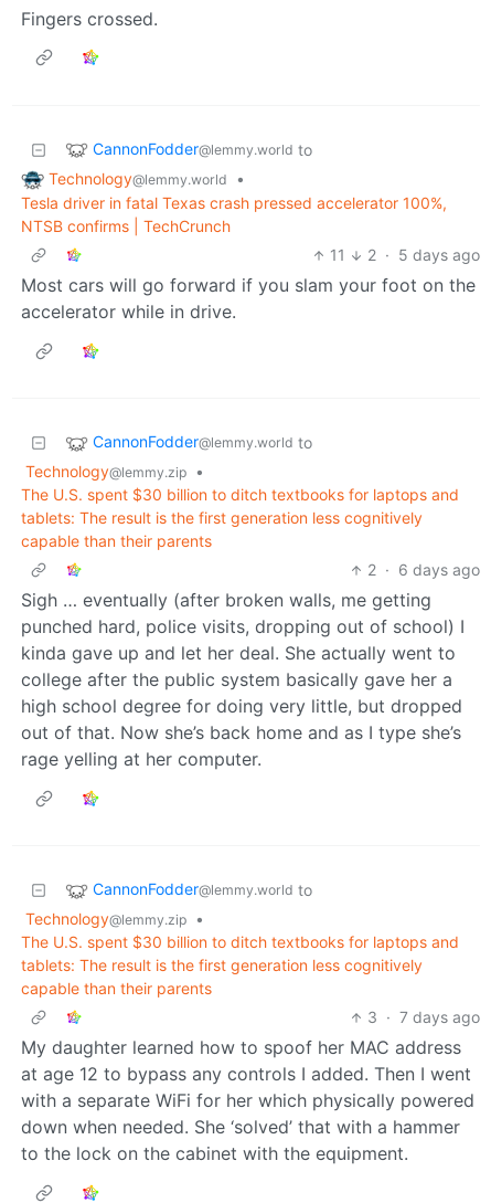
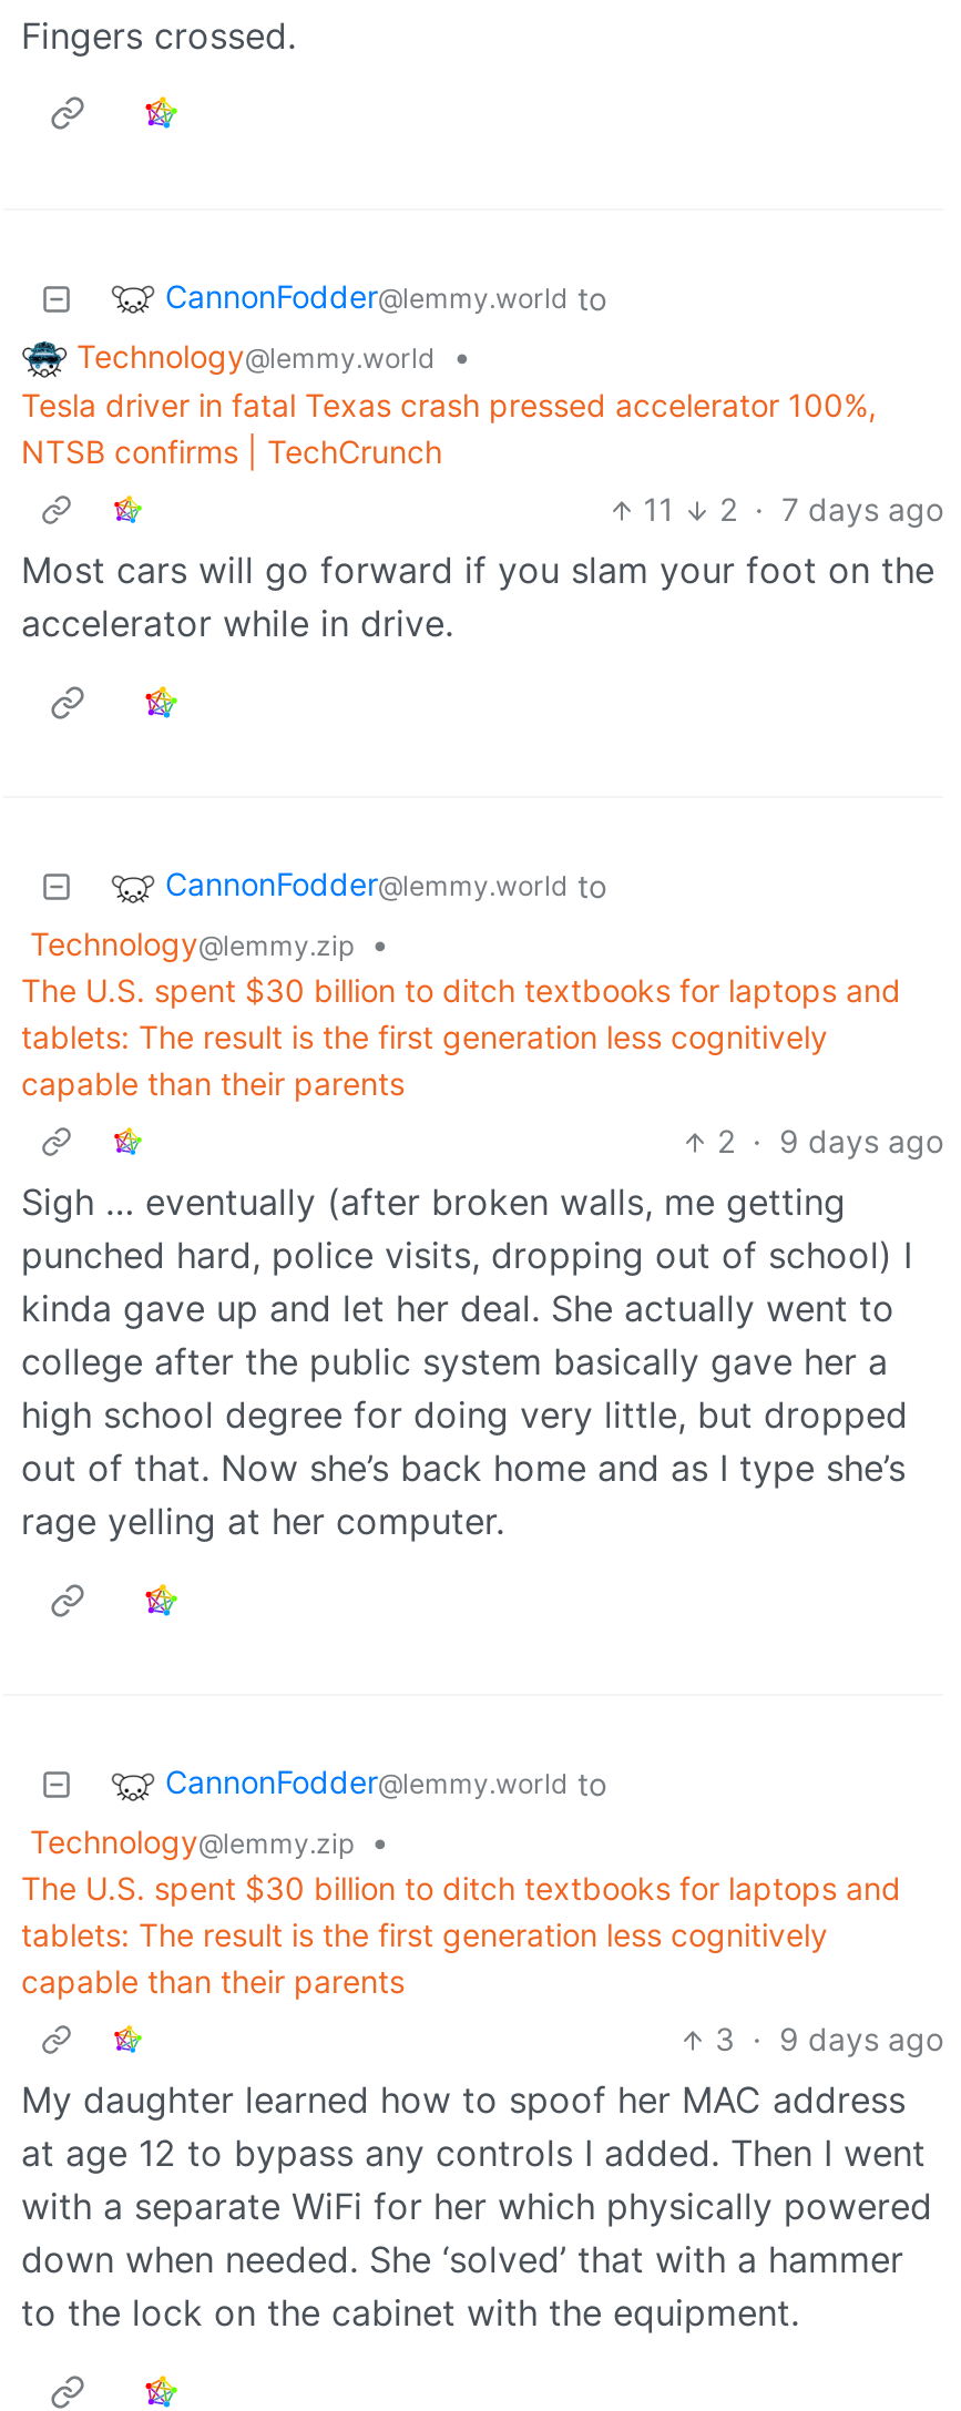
[330,245,480,264] 11 2 · 5 days ago -> [644,490,943,528] 11 2 · 7 days ago
[367,560,480,579] 2 · 6 days ago -> [717,1122,943,1160] 2 · 9 days ago
[367,1008,480,1026] 3 · 7 days ago -> [715,2020,943,2058] 3 · 9 days ago

